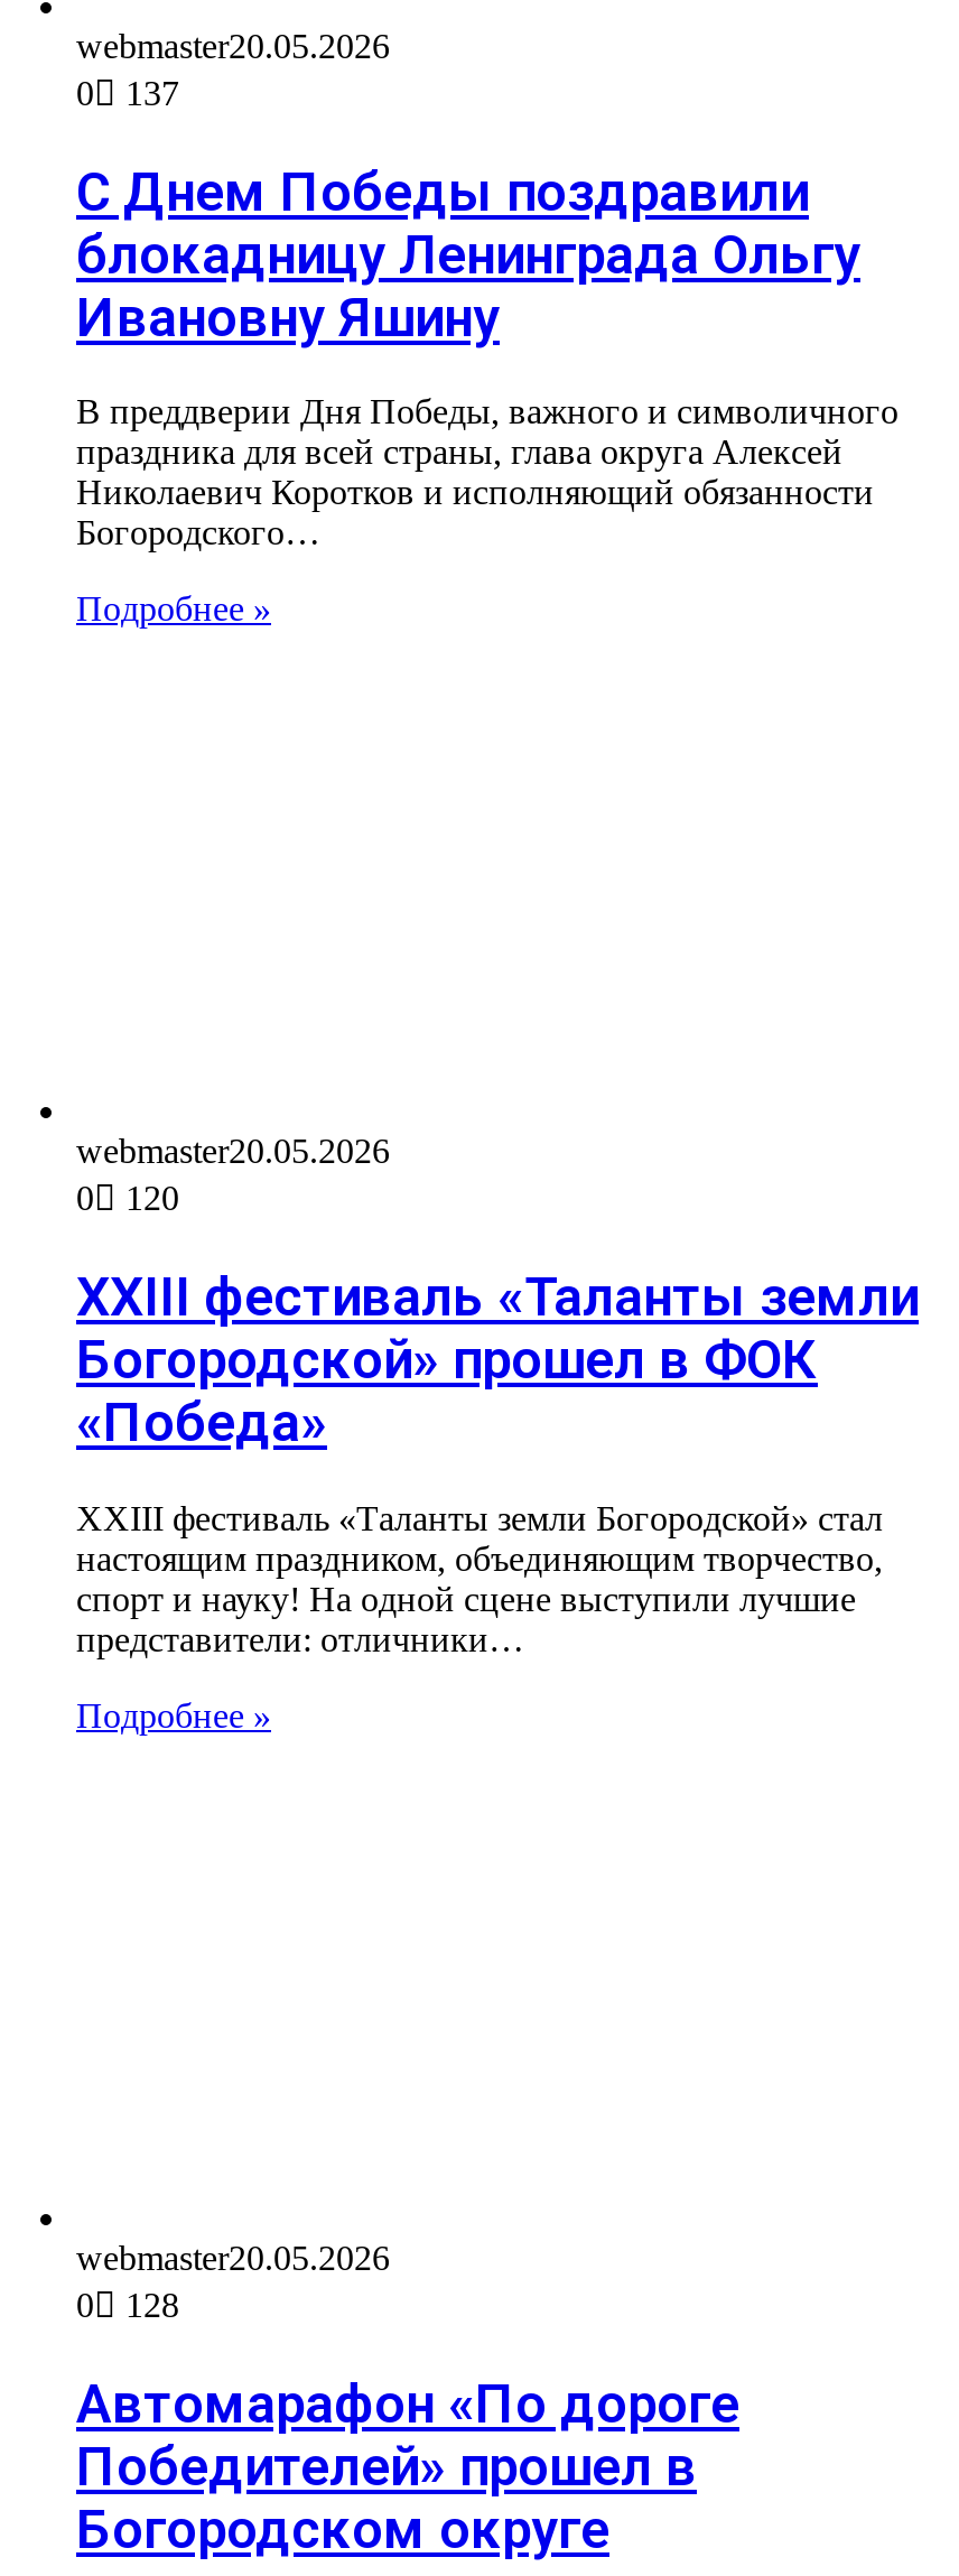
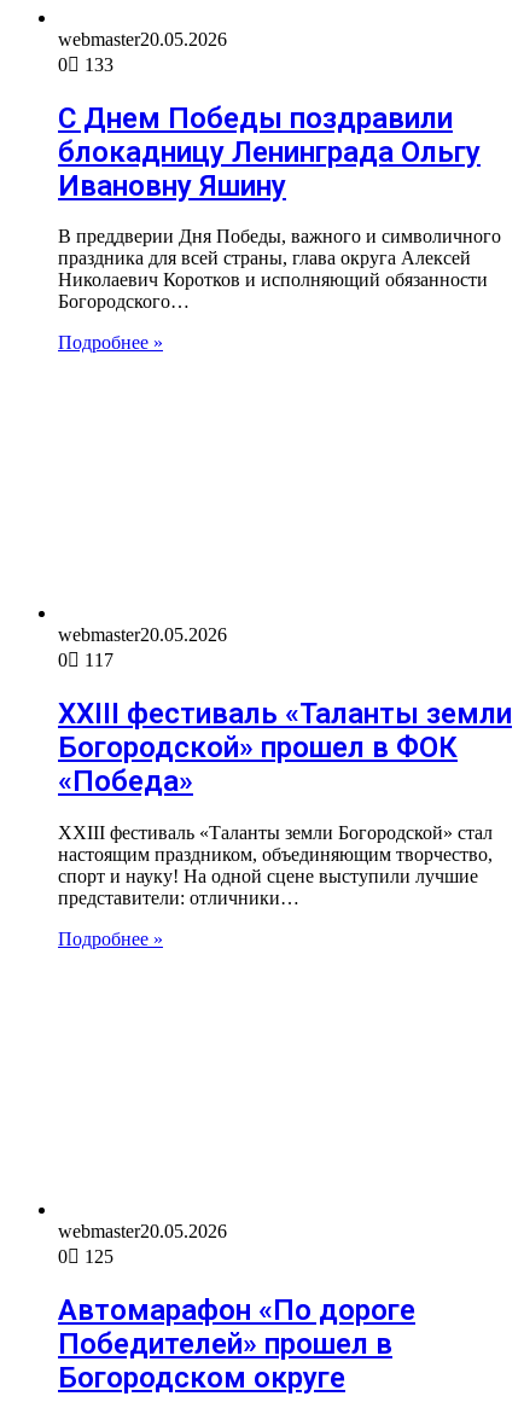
[76,73,179,111] 0 137 -> [58,54,113,74] 0 133
[76,1180,179,1218] 0 120 -> [58,650,113,671] 0 117
[76,2286,179,2324] 0 128 -> [58,1246,113,1267] 0 125

